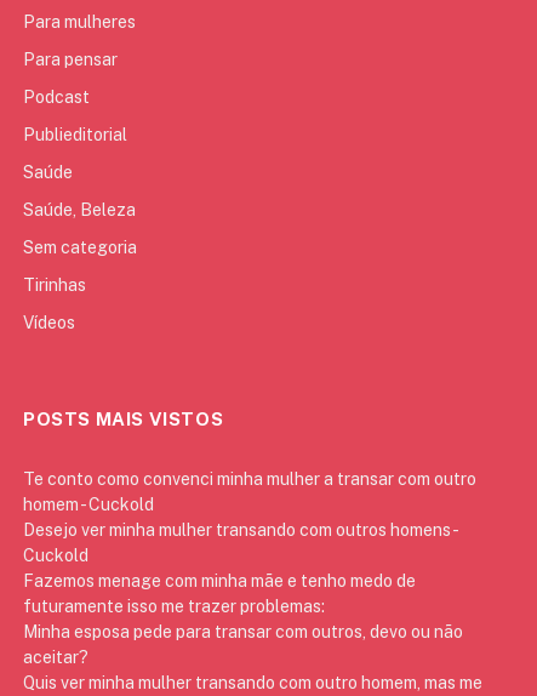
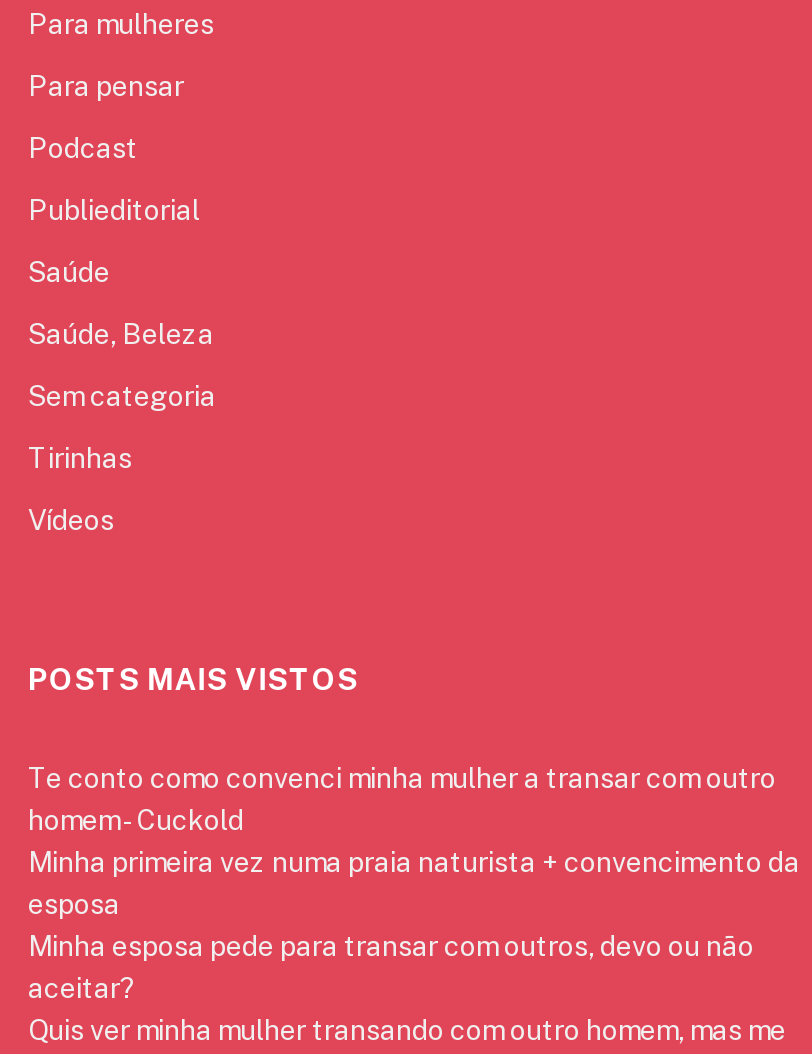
[23,520,457,615] Desejo ver minha mulher transando com outros homens - | Cuckold | Fazemos menage com minha mãe e tenho medo de | futuramente isso me trazer problemas: -> [28,847,800,921] Minha primeira vez numa praia naturista + convencimento da | esposa

